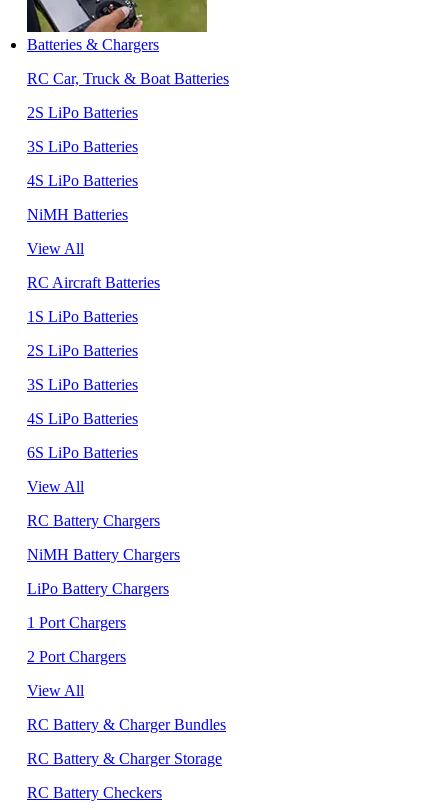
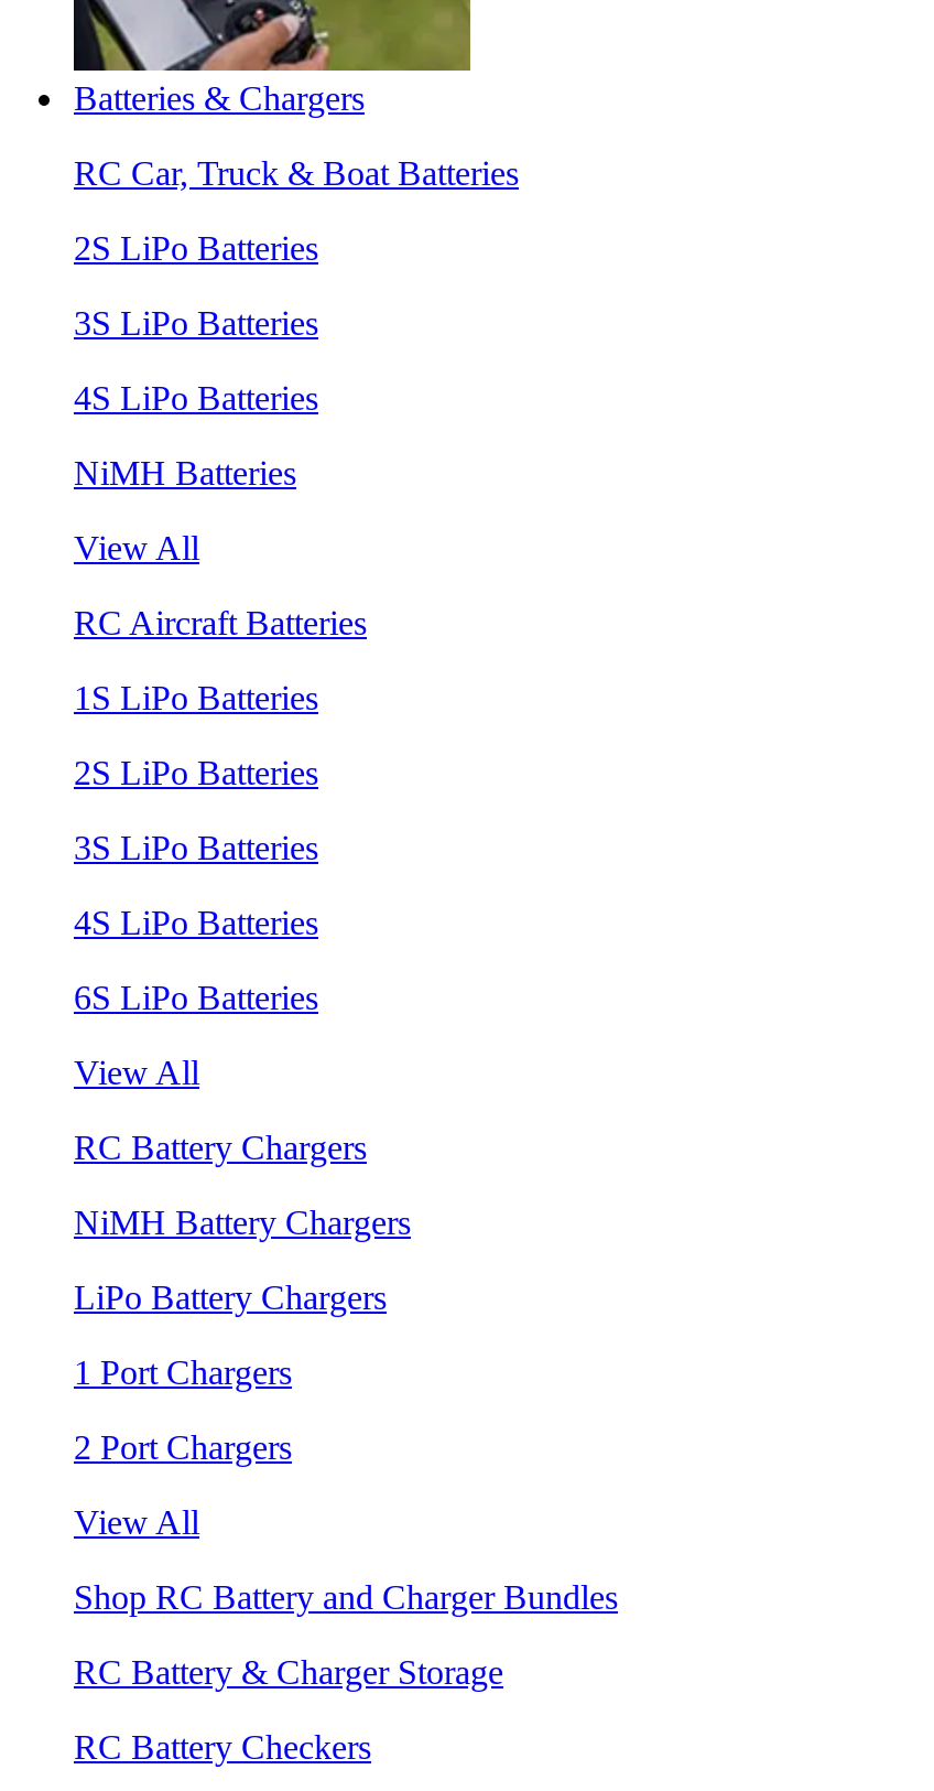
[27,716,226,733] RC Battery & Charger Bundles -> [74,1578,618,1615] Shop RC Battery and Charger Bundles

